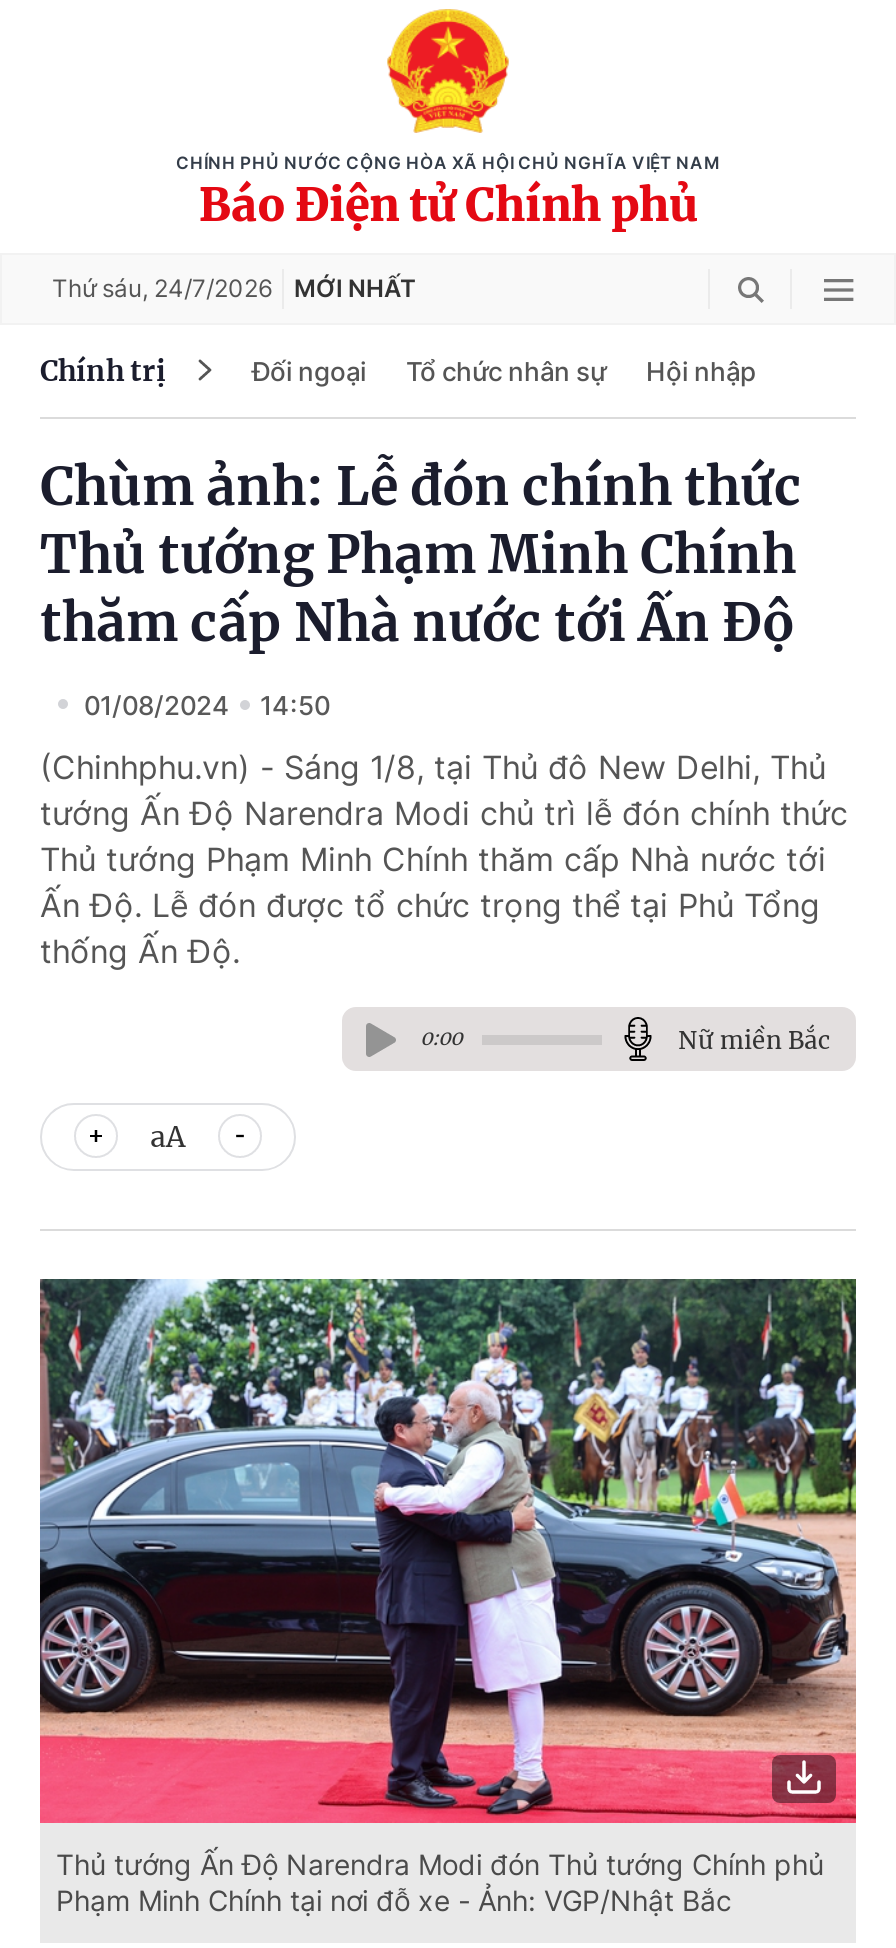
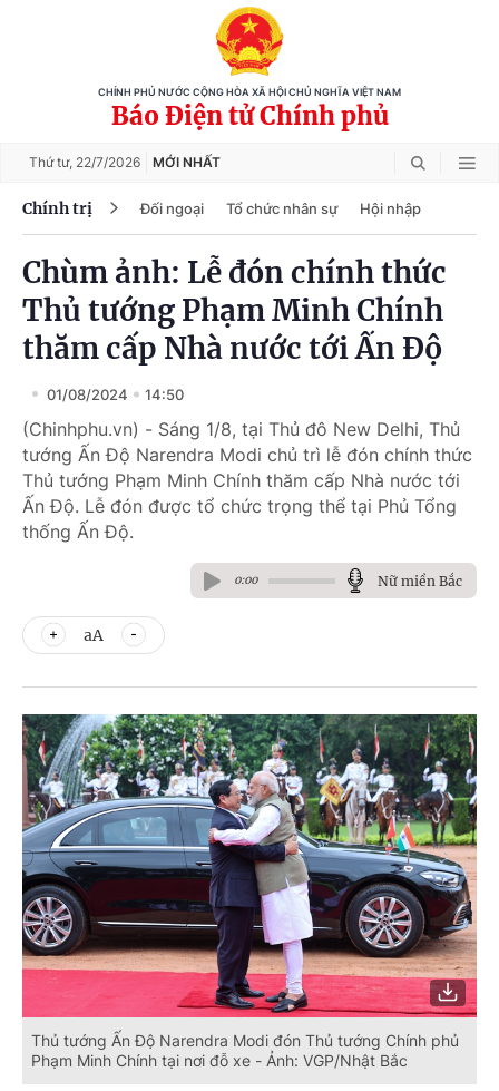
[52,273,416,303] Thứ sáu, 24/7/2026 MỚI NHẤT -> [29,154,221,171] Thứ tư, 22/7/2026 MỚI NHẤT

